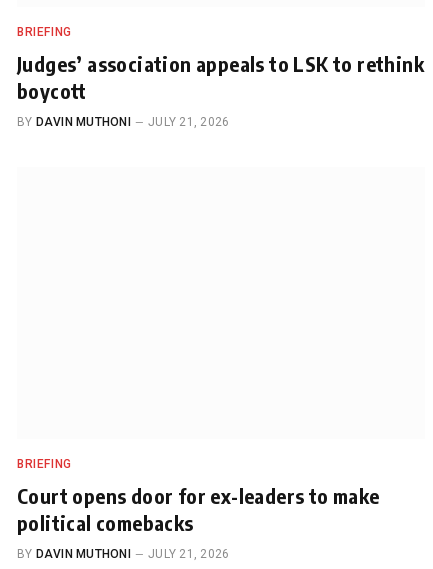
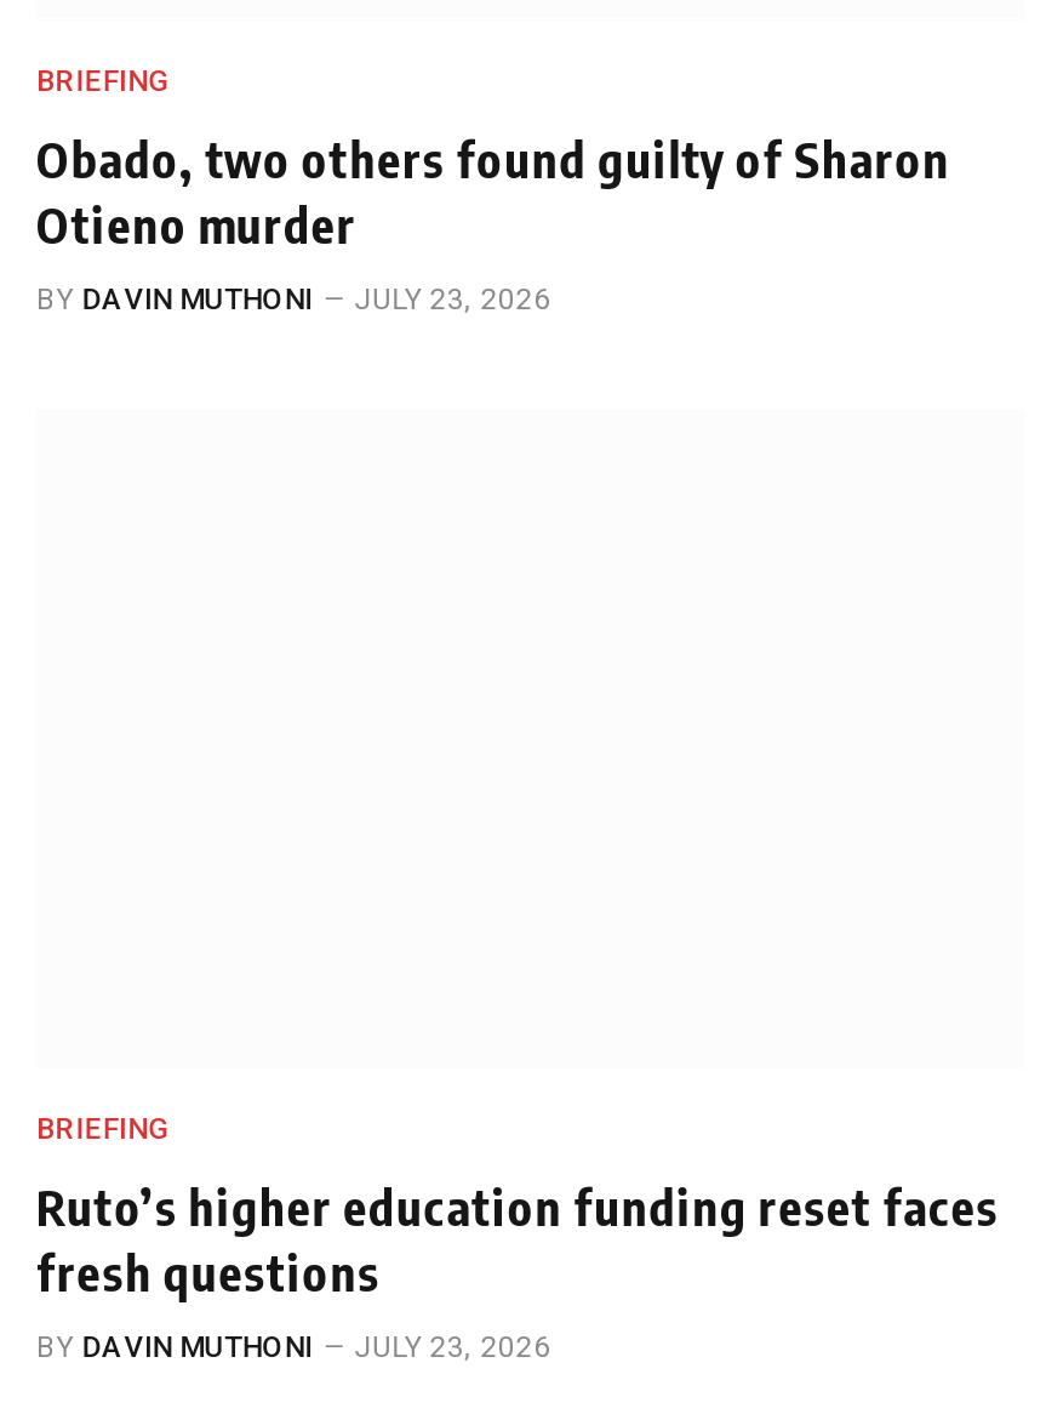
[17,51,424,103] Judges’ association appeals to LSK to rethink | boycott -> [36,126,950,252] Obado, two others found guilty of Sharon | Otieno murder
[17,115,229,129] BY DAVIN MUTHONI JULY 21, 2026 -> [36,282,551,316] BY DAVIN MUTHONI JULY 23, 2026
[17,483,380,535] Court opens door for ex-leaders to make | political comebacks -> [36,1174,999,1300] Ruto’s higher education funding reset faces | fresh questions
[17,547,229,561] BY DAVIN MUTHONI JULY 21, 2026 -> [36,1329,551,1363] BY DAVIN MUTHONI JULY 23, 2026

